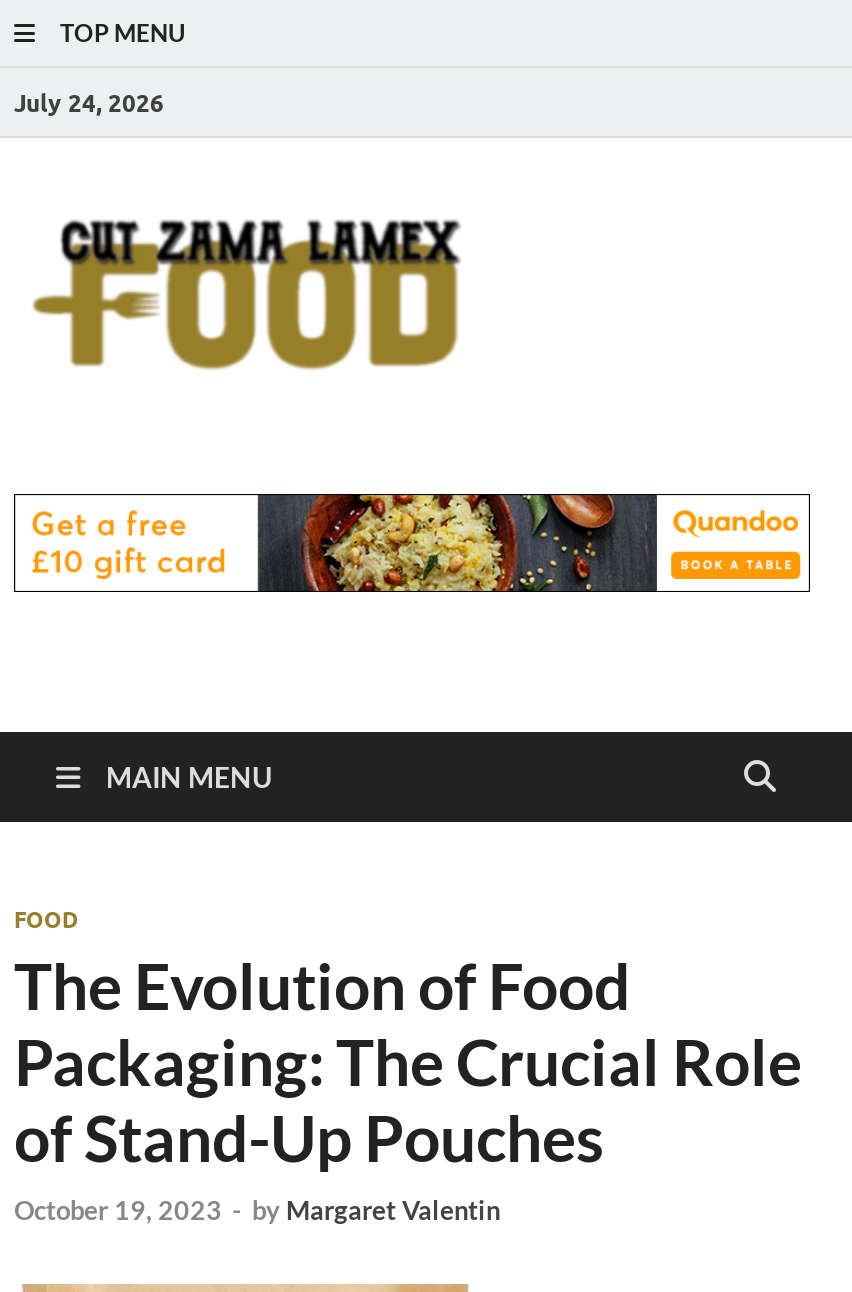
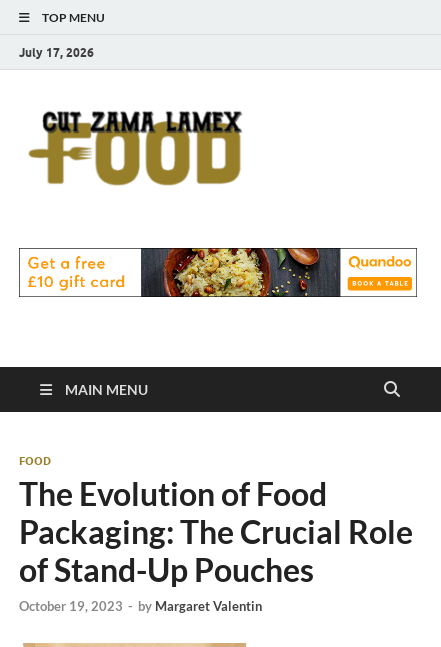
[14,87,164,117] July 24, 2026 -> [19,44,94,59] July 17, 2026

